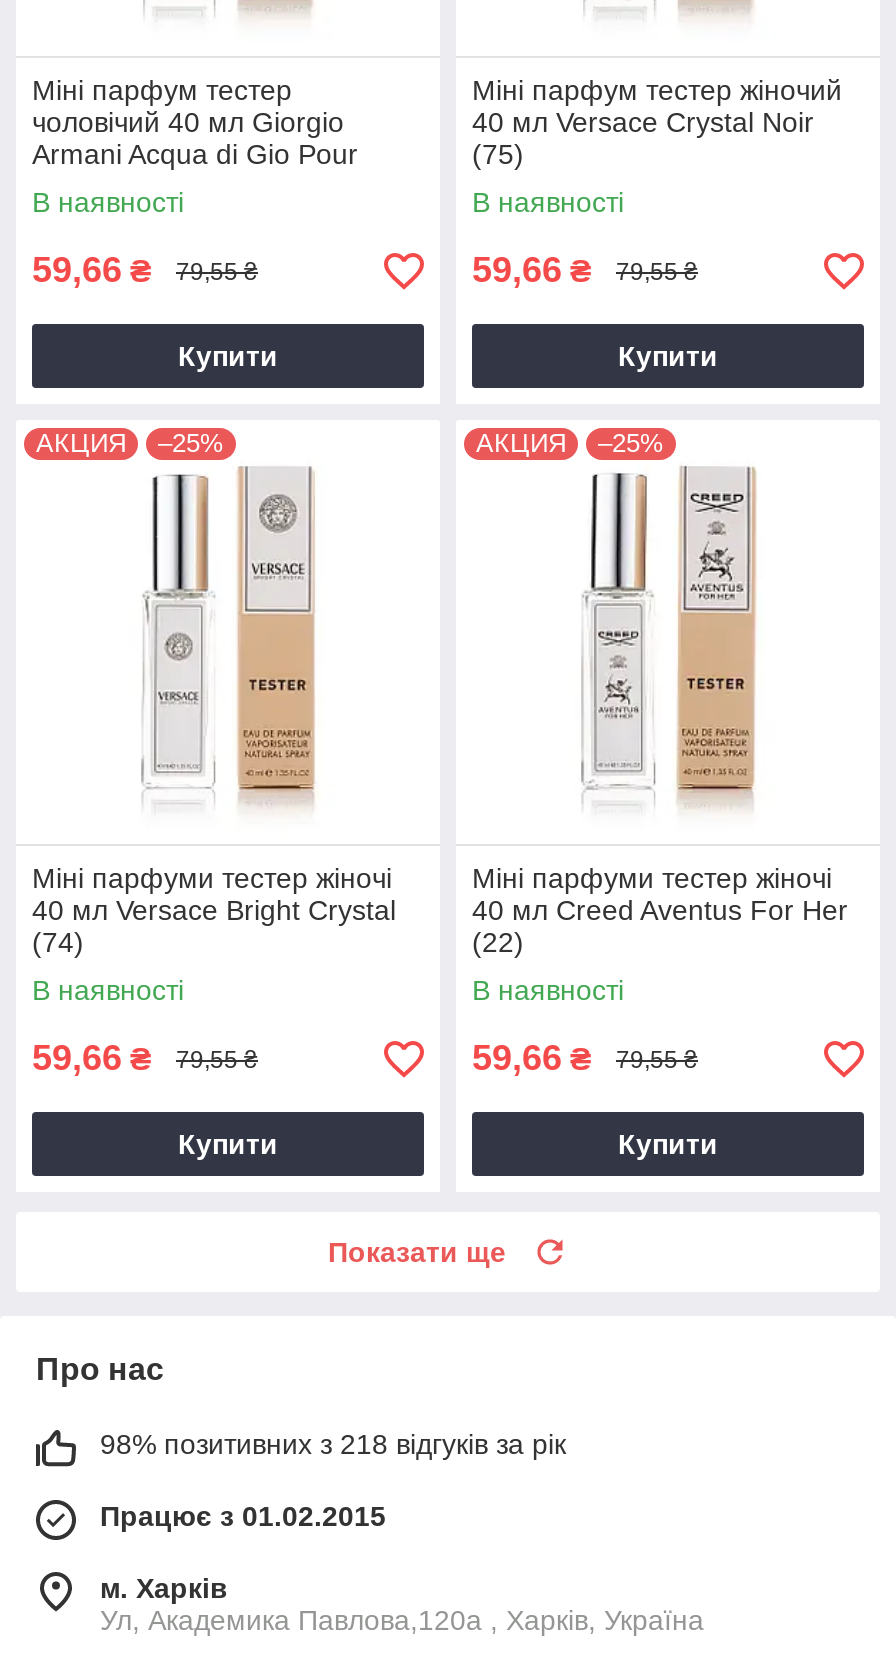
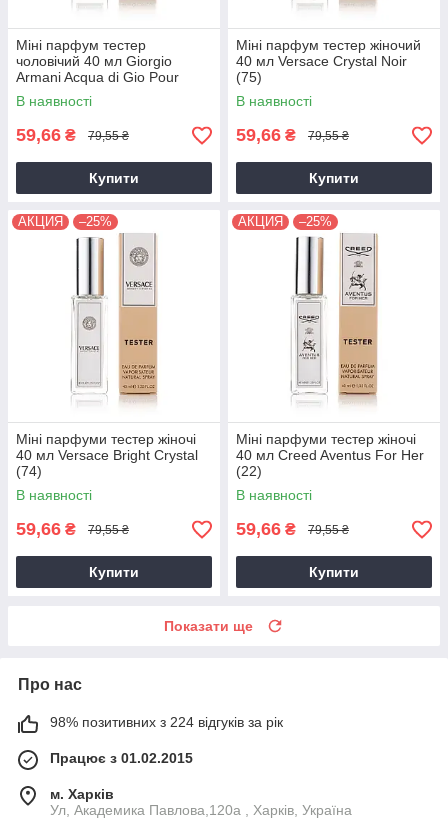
[100,1429,566,1461] 98% позитивних з 218 відгуків за рік -> [50,714,283,730] 98% позитивних з 224 відгуків за рік

